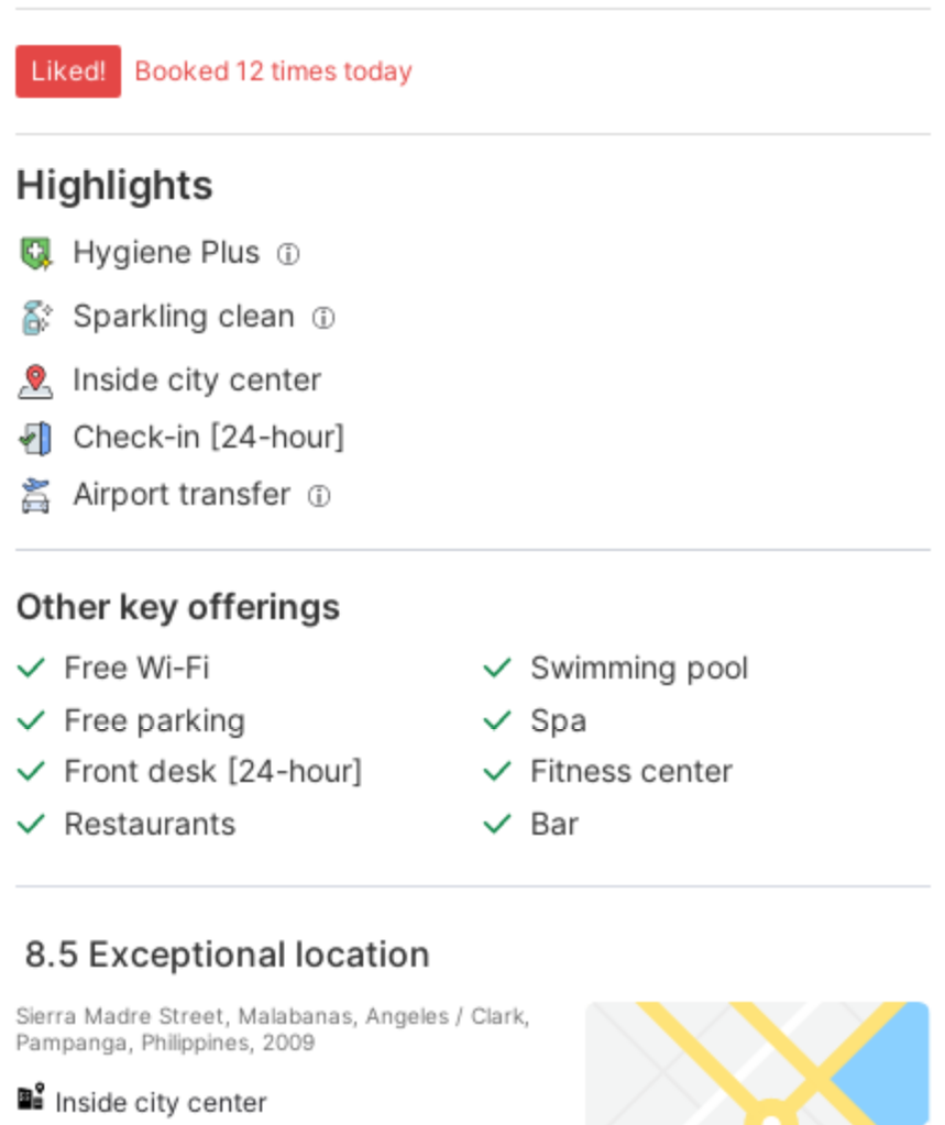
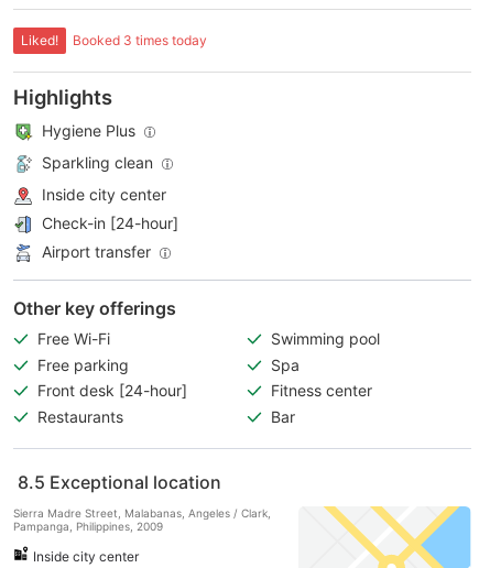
[134,54,414,87] Booked 12 times today -> [73,32,207,48] Booked 3 times today

